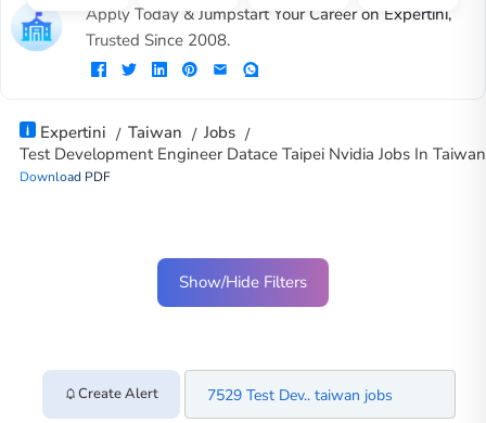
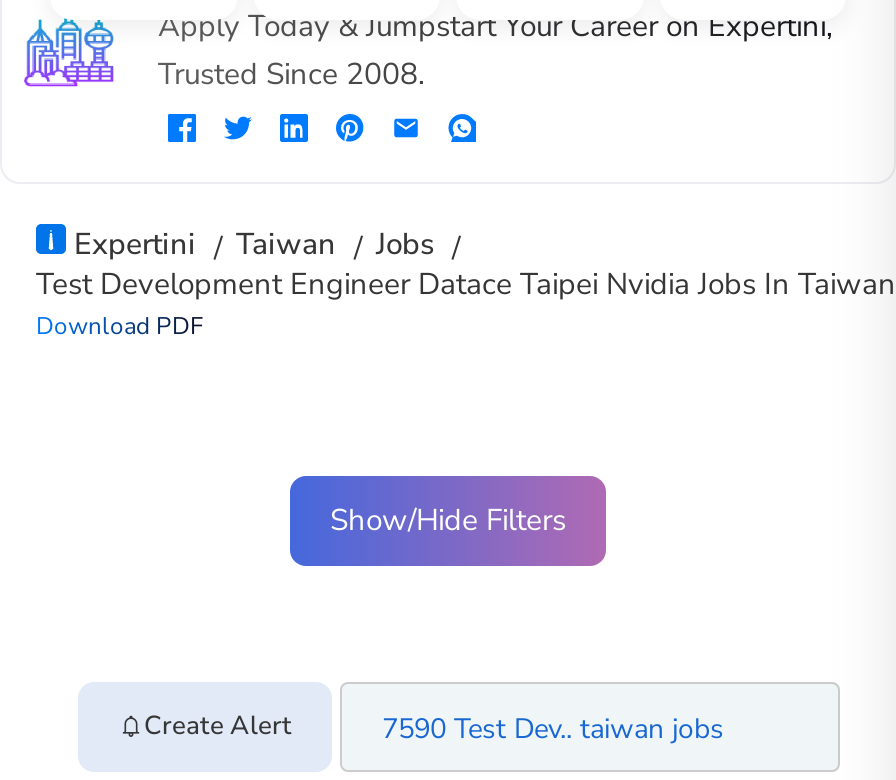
[11,5,62,52] [image] -> [22,12,116,94] [image]

